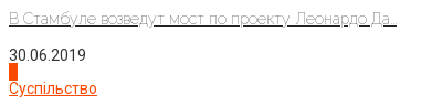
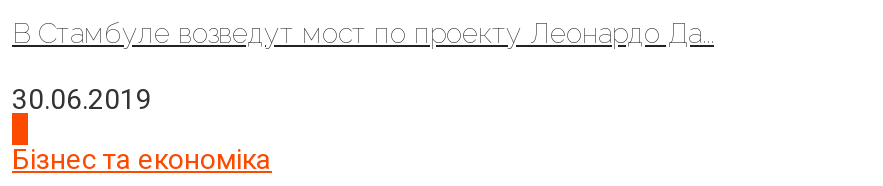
[9,80,97,98] Суспільство -> [12,144,272,176] Бізнес та економіка

